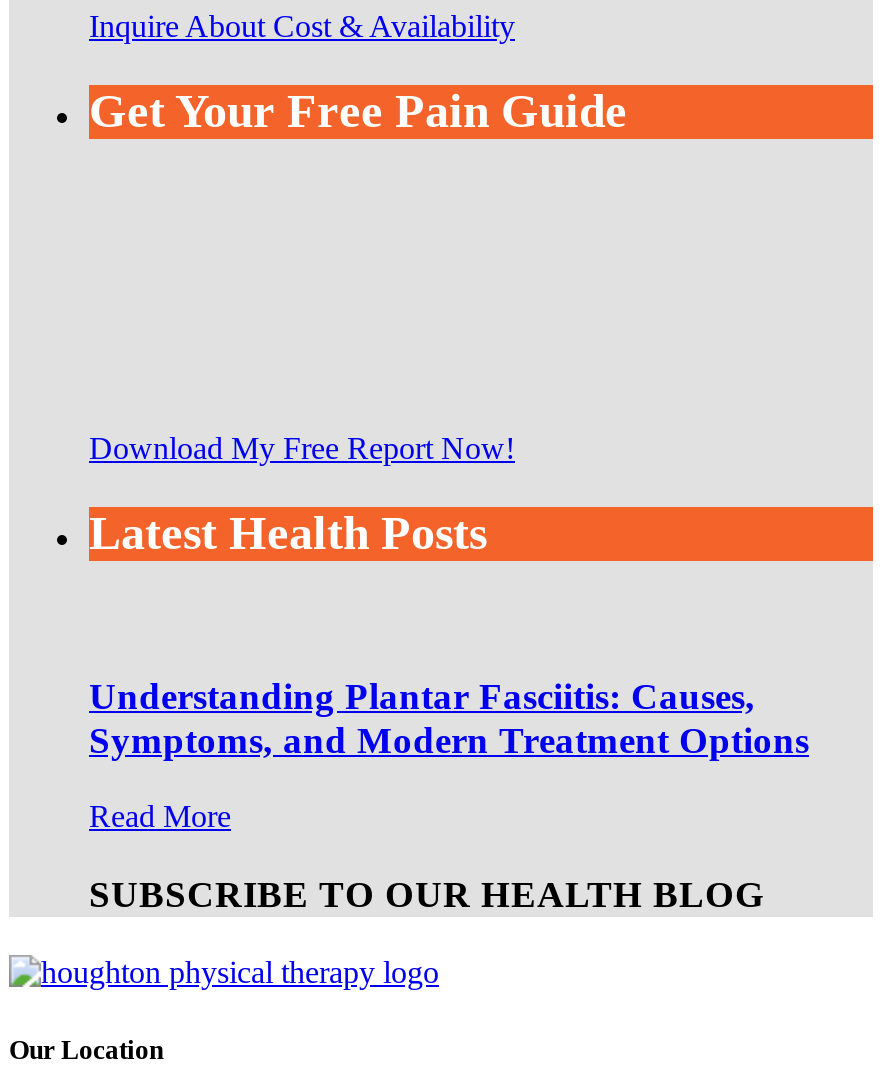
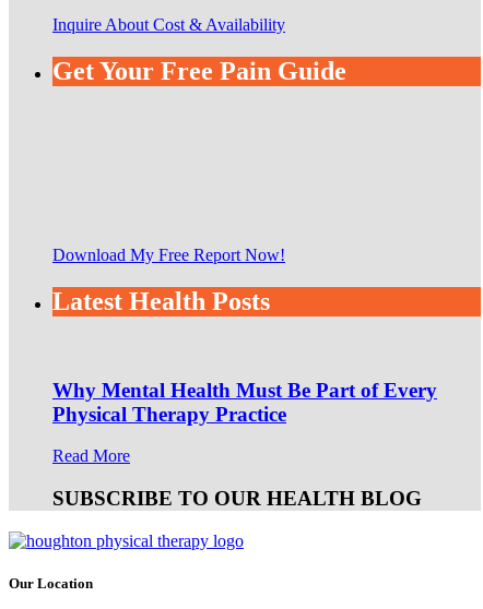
[89,674,809,760] Understanding Plantar Fasciitis: Causes, | Symptoms, and Modern Treatment Options -> [52,378,437,425] Why Mental Health Must Be Part of Every | Physical Therapy Practice

